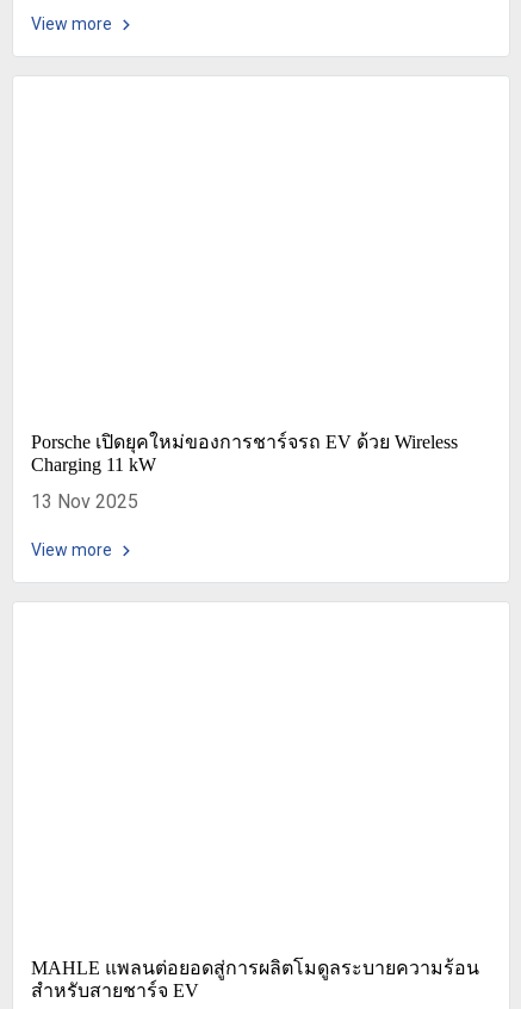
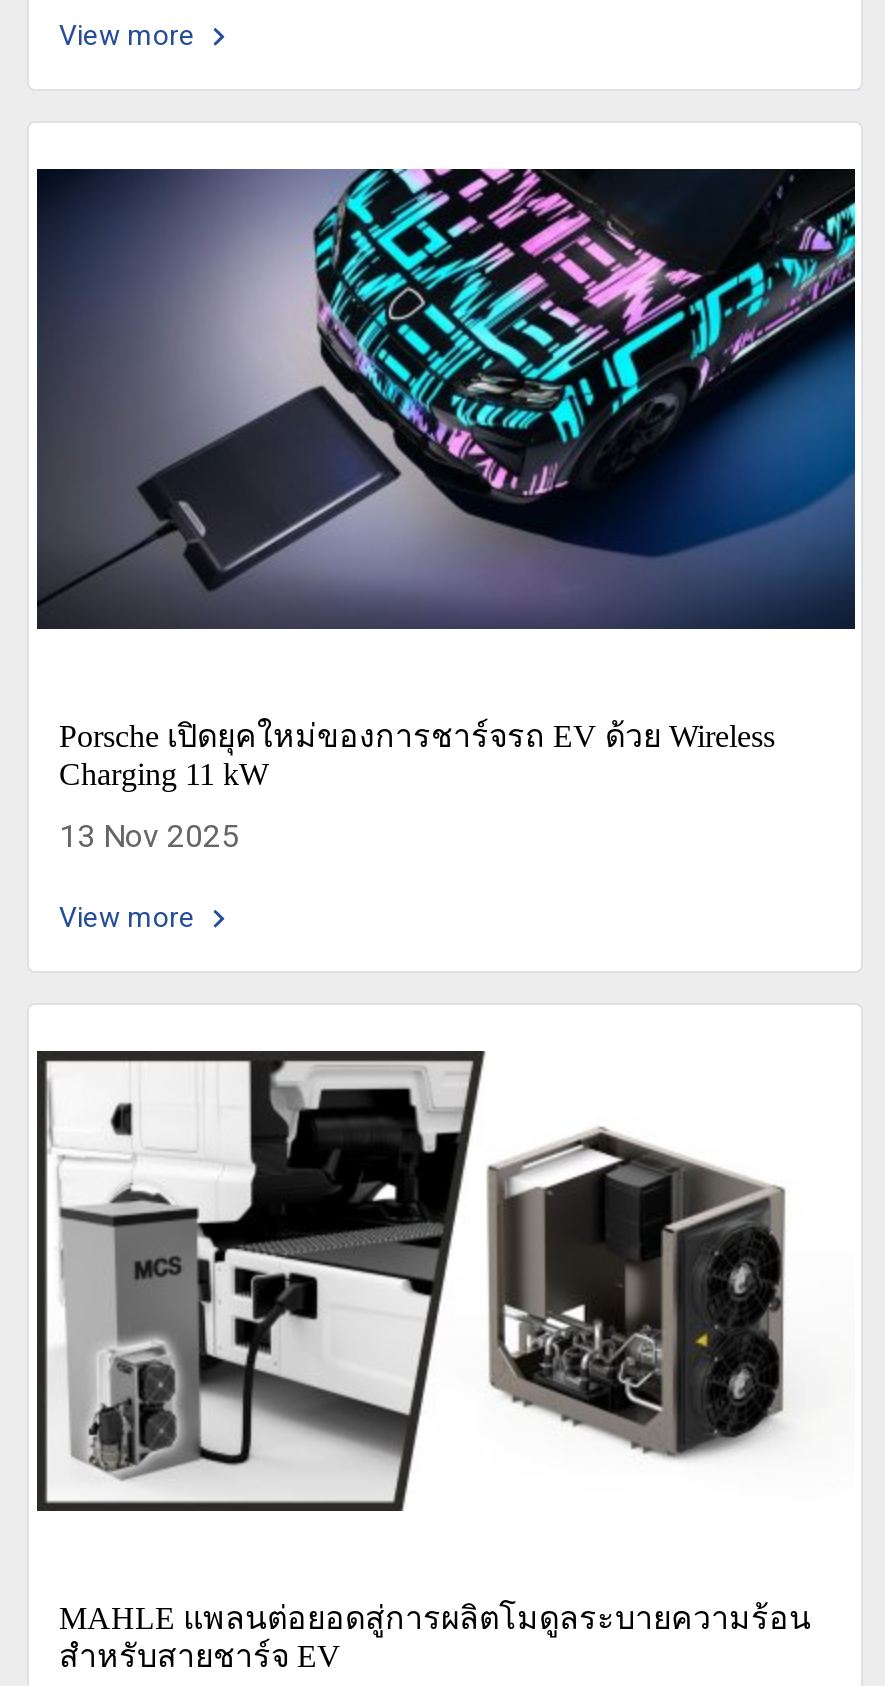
none -> [35,167,857,631] [image]
none -> [35,1049,787,1513] [image]

